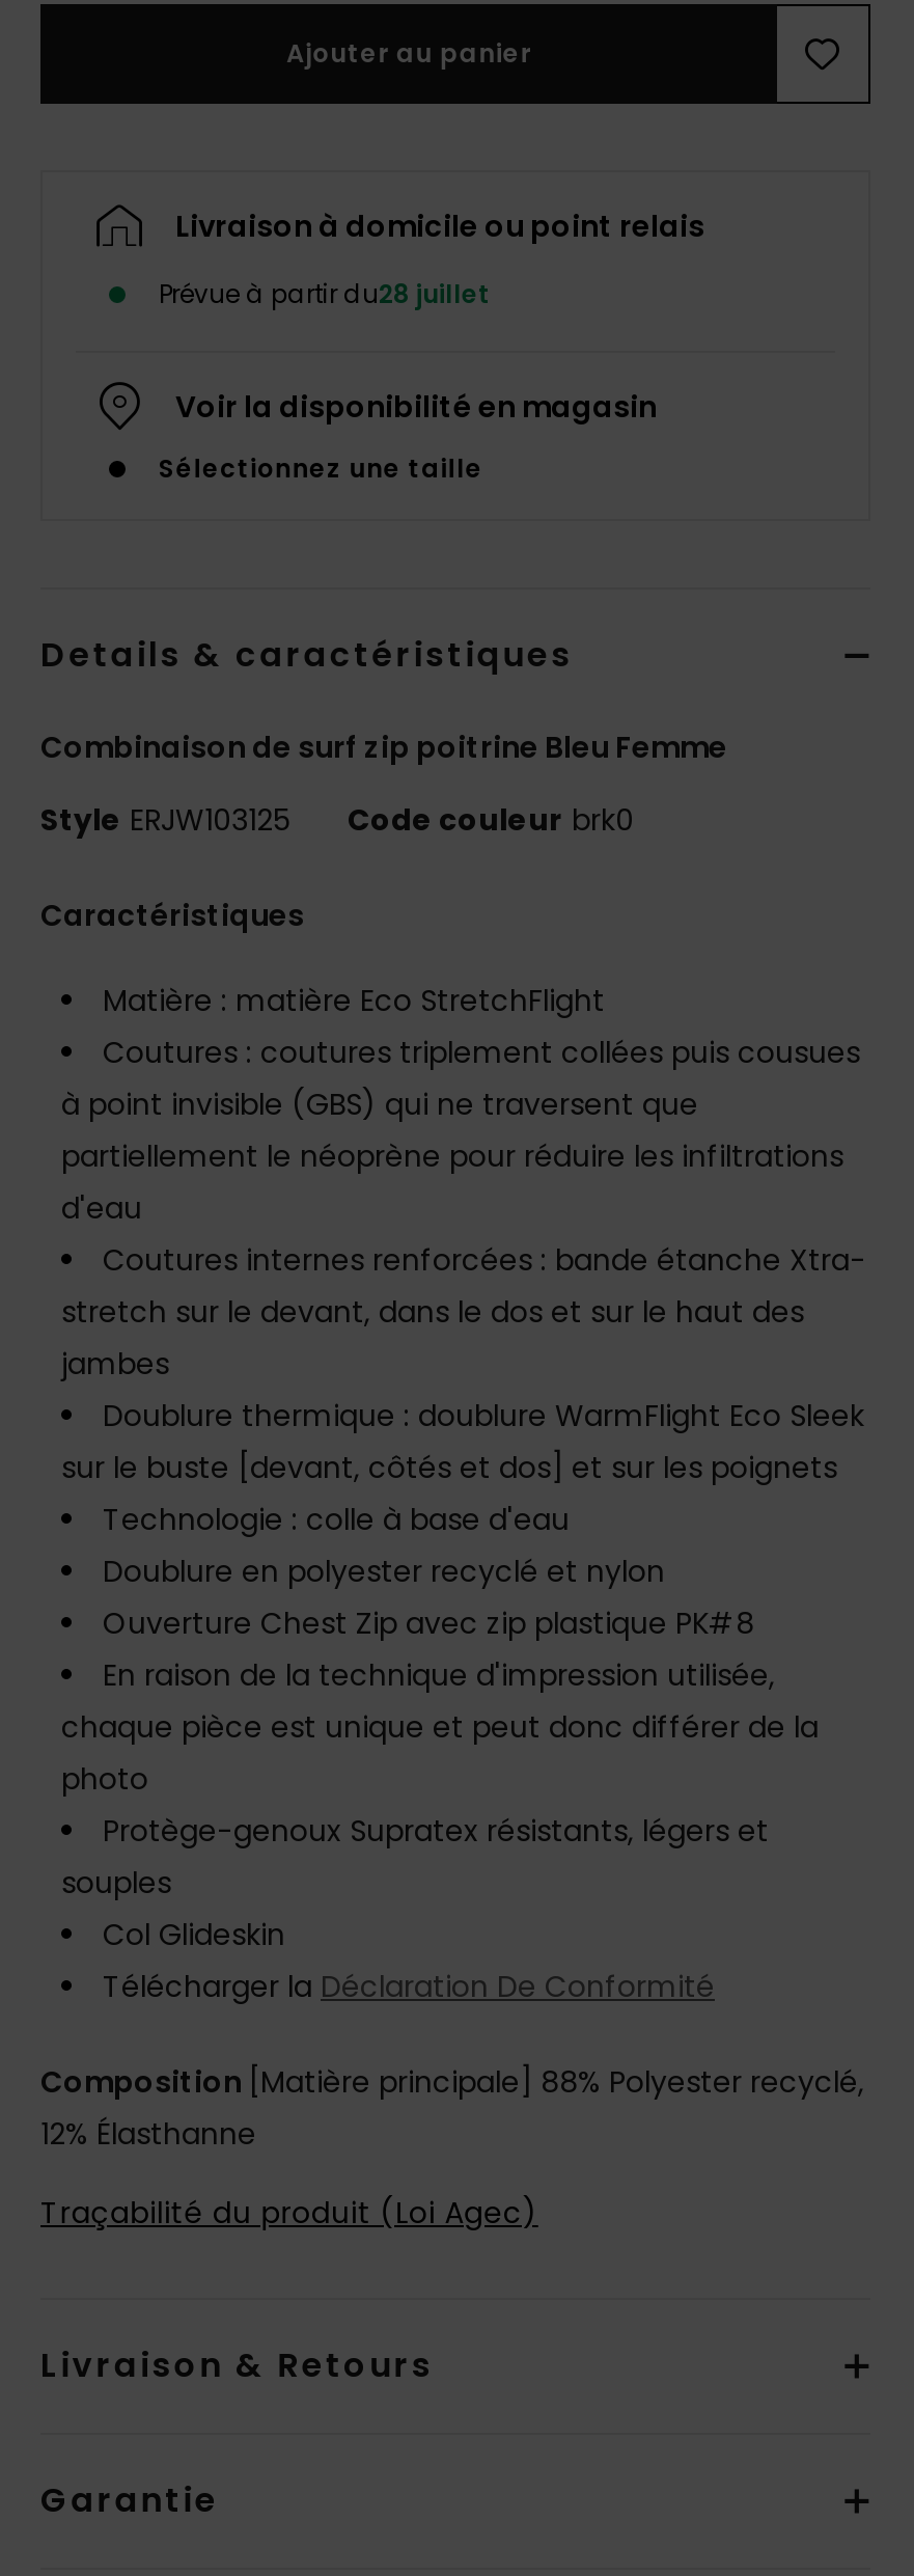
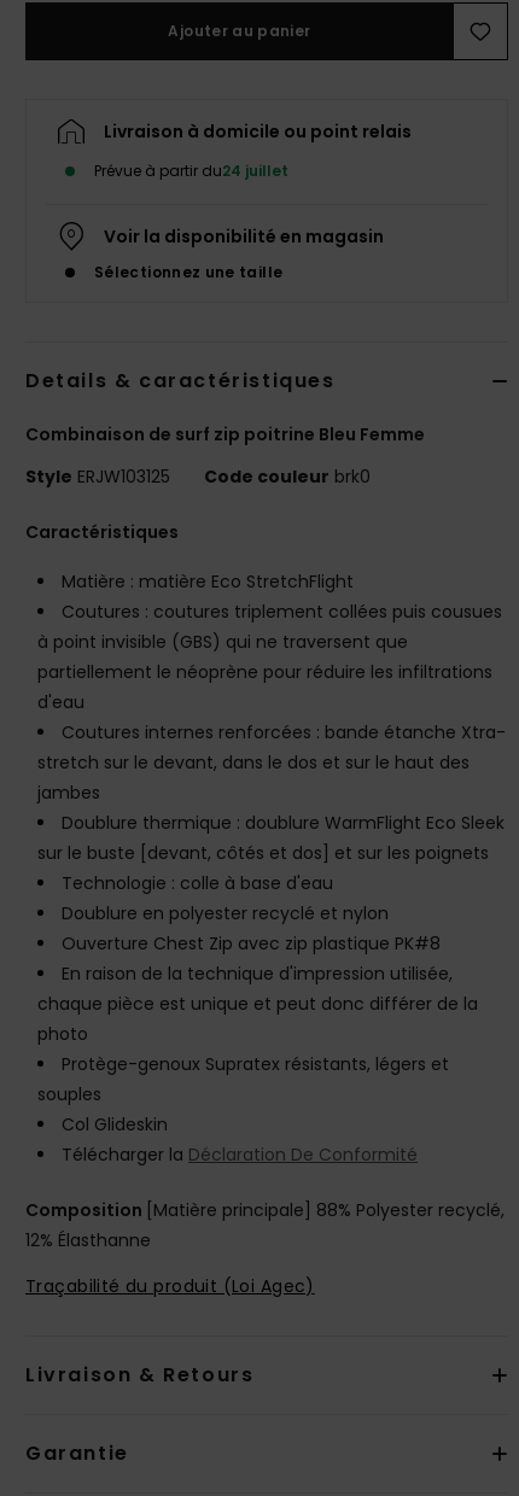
[159,276,491,312] Prévue à partir du28 juillet -> [94,161,288,181] Prévue à partir du24 juillet

